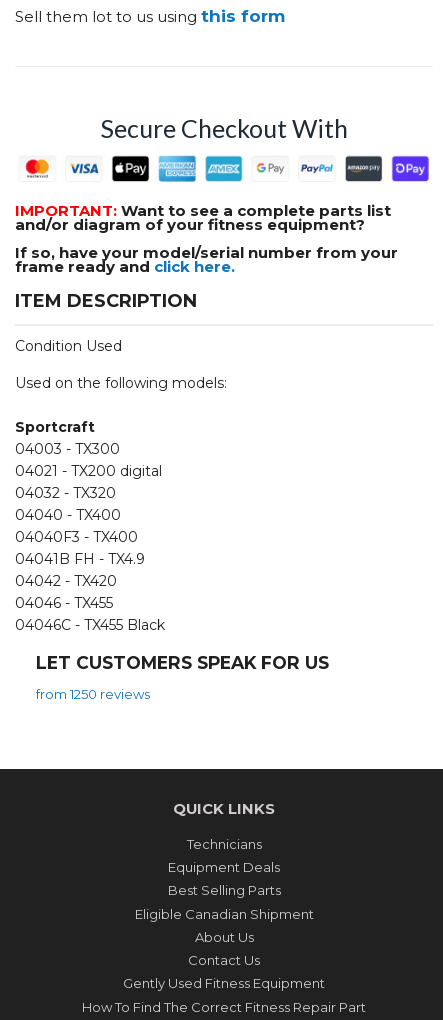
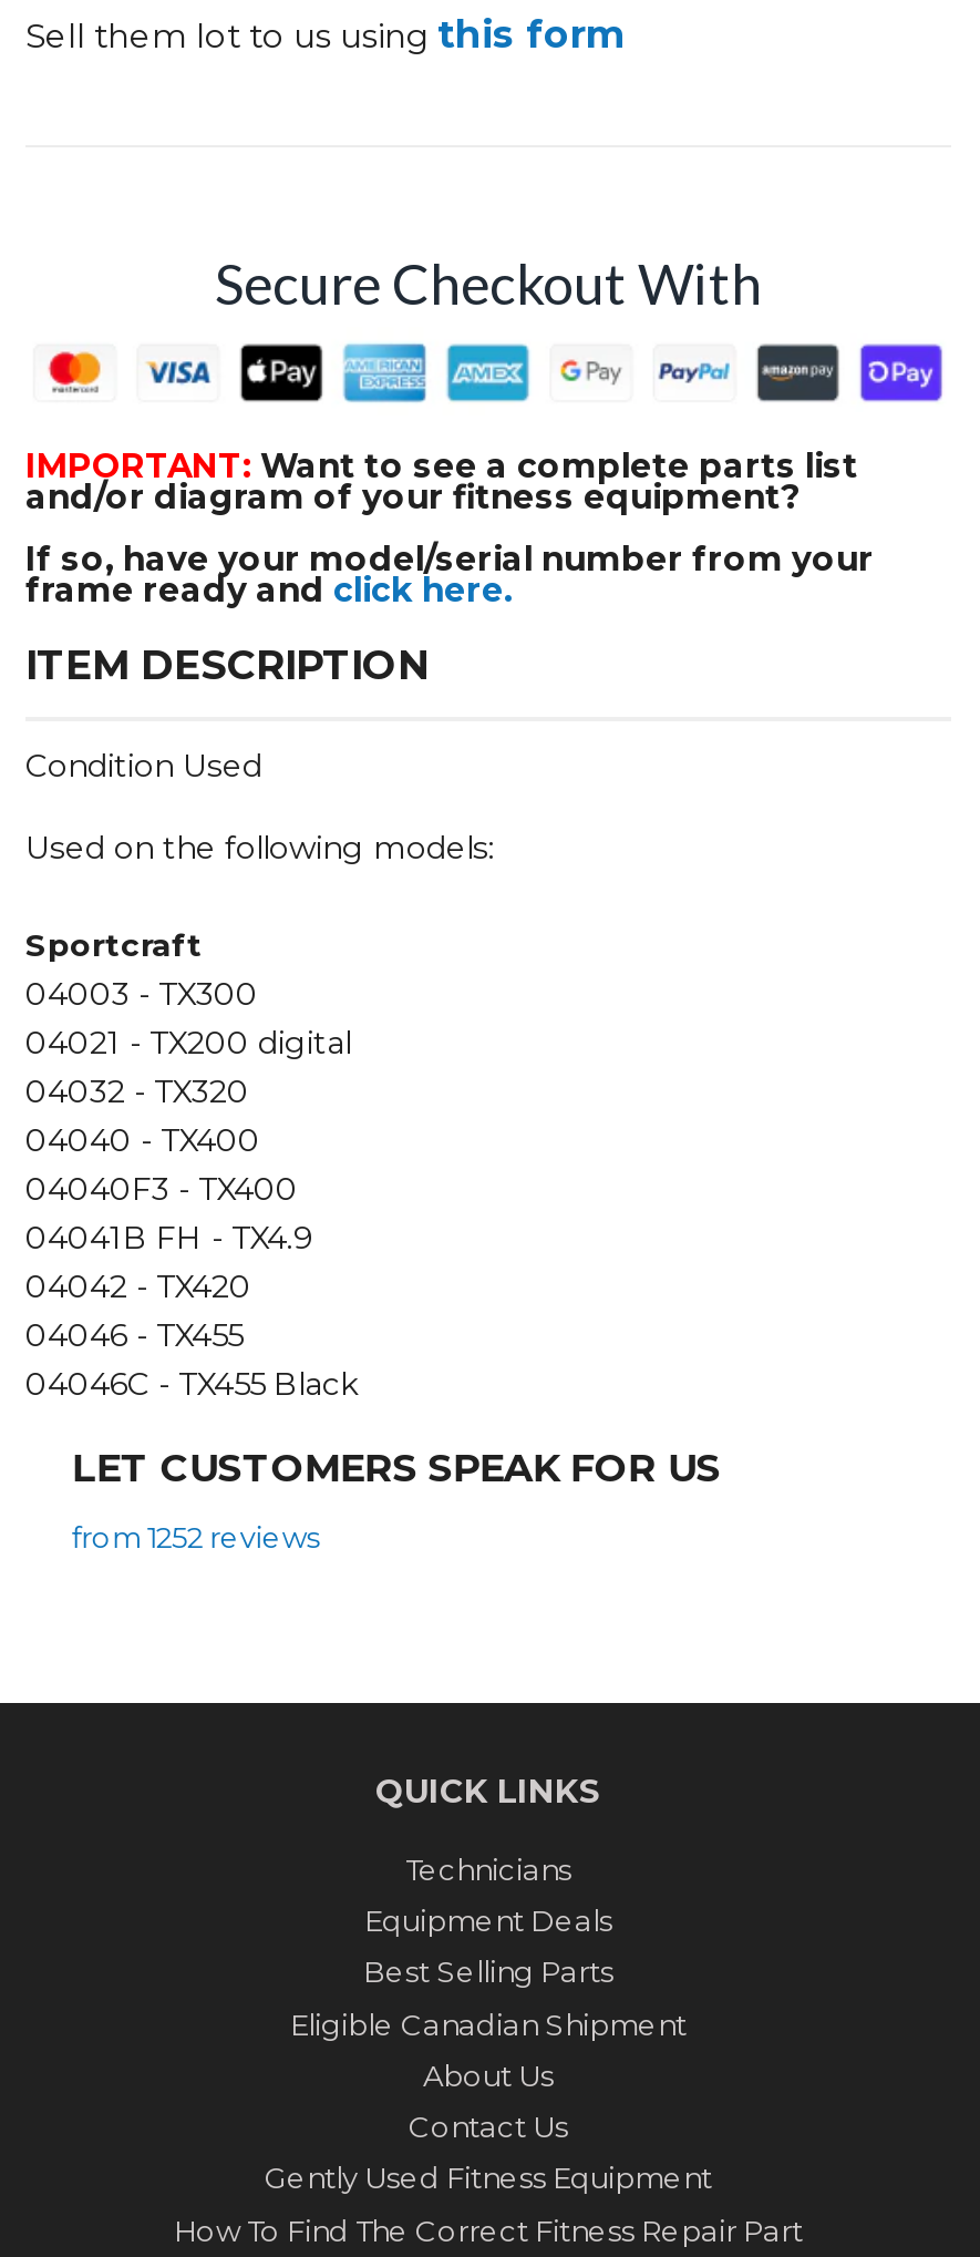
[36,686,150,702] from 1250 reviews -> [72,1519,320,1555] from 1252 reviews

